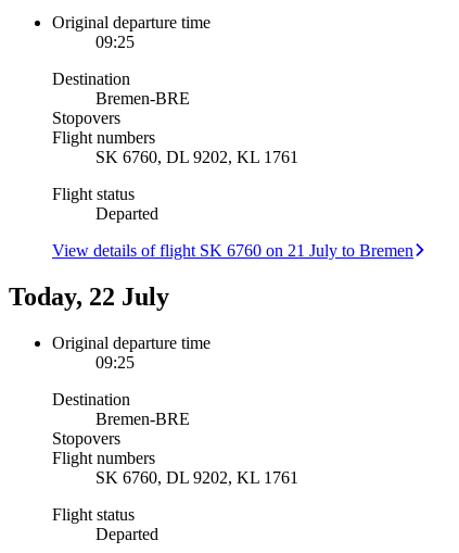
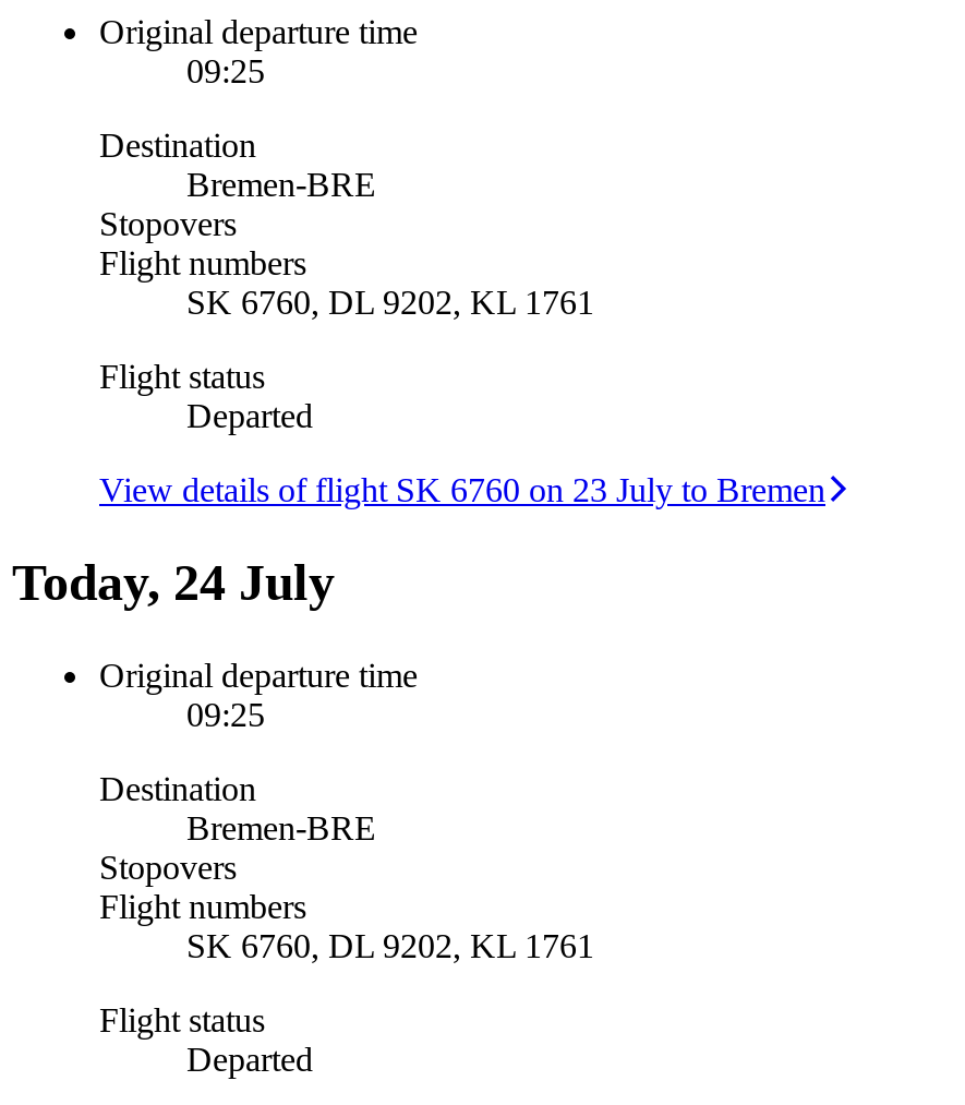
[52,241,413,259] View details of flight SK 6760 on 21 July to Bremen -> [99,471,825,508] View details of flight SK 6760 on 23 July to Bremen
[9,282,169,310] Today, 22 July -> [12,553,335,610] Today, 24 July

